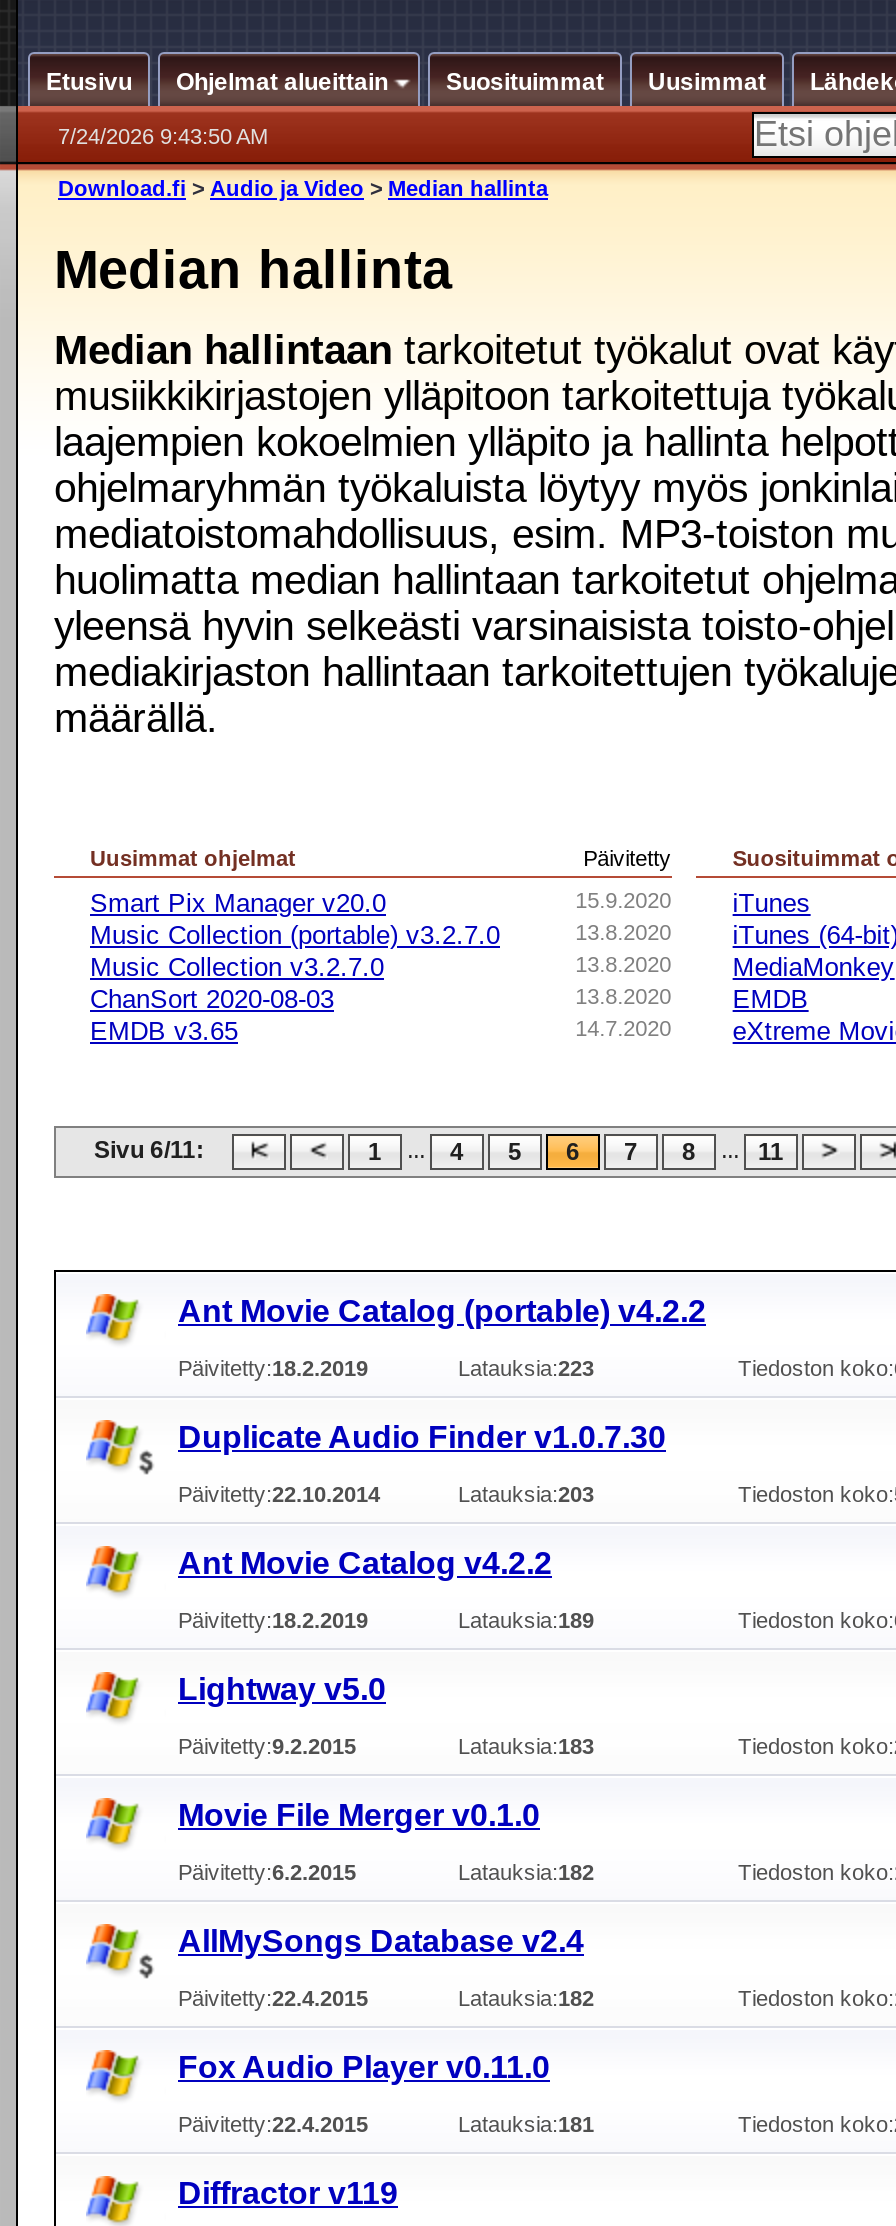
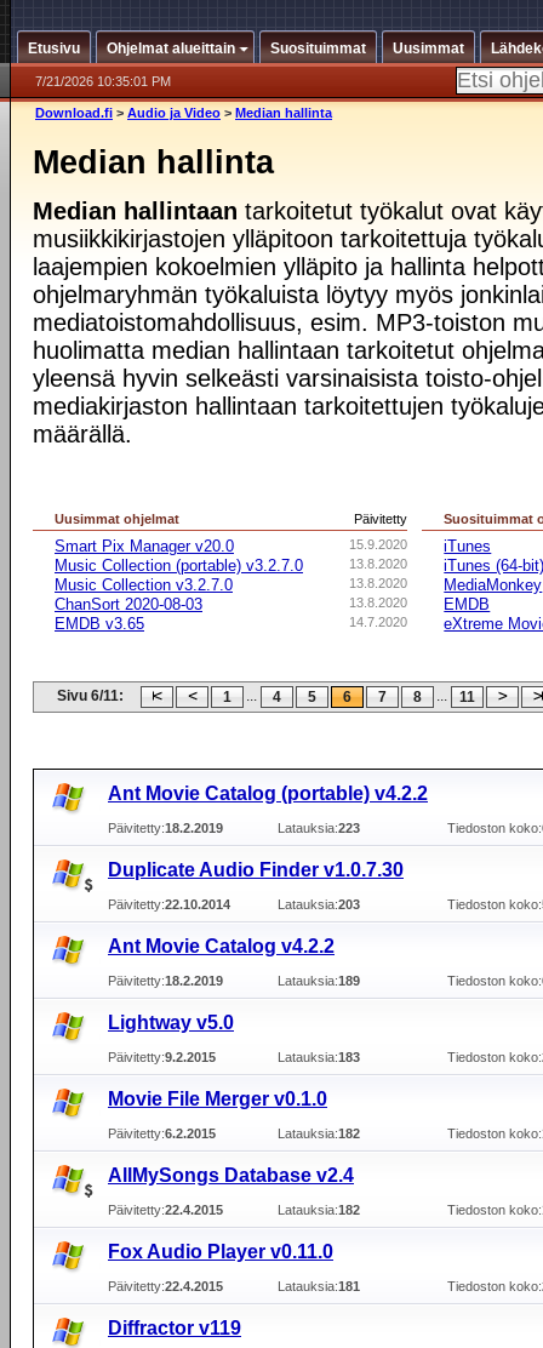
[58,124,268,148] 7/24/2026 9:43:50 AM -> [35,74,171,88] 7/21/2026 10:35:01 PM

